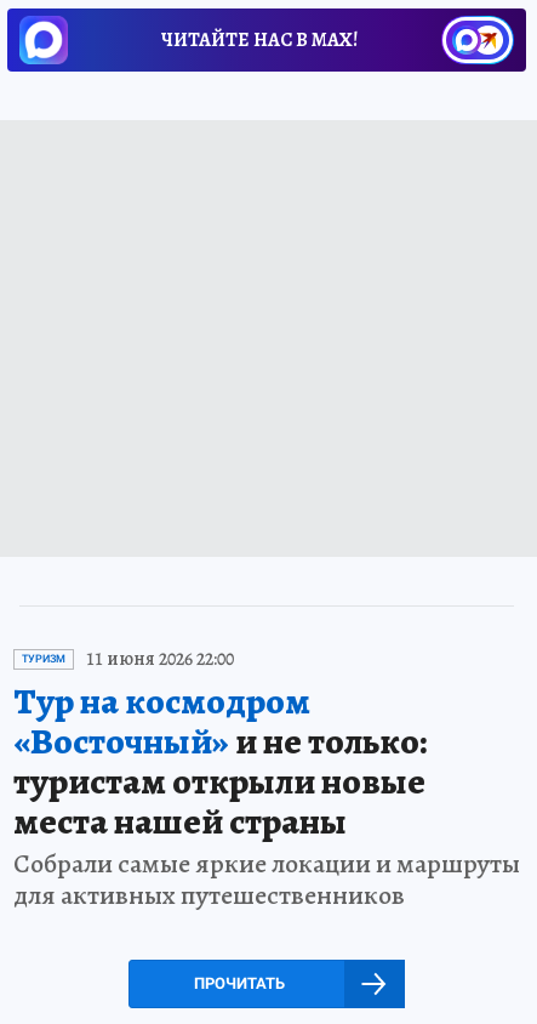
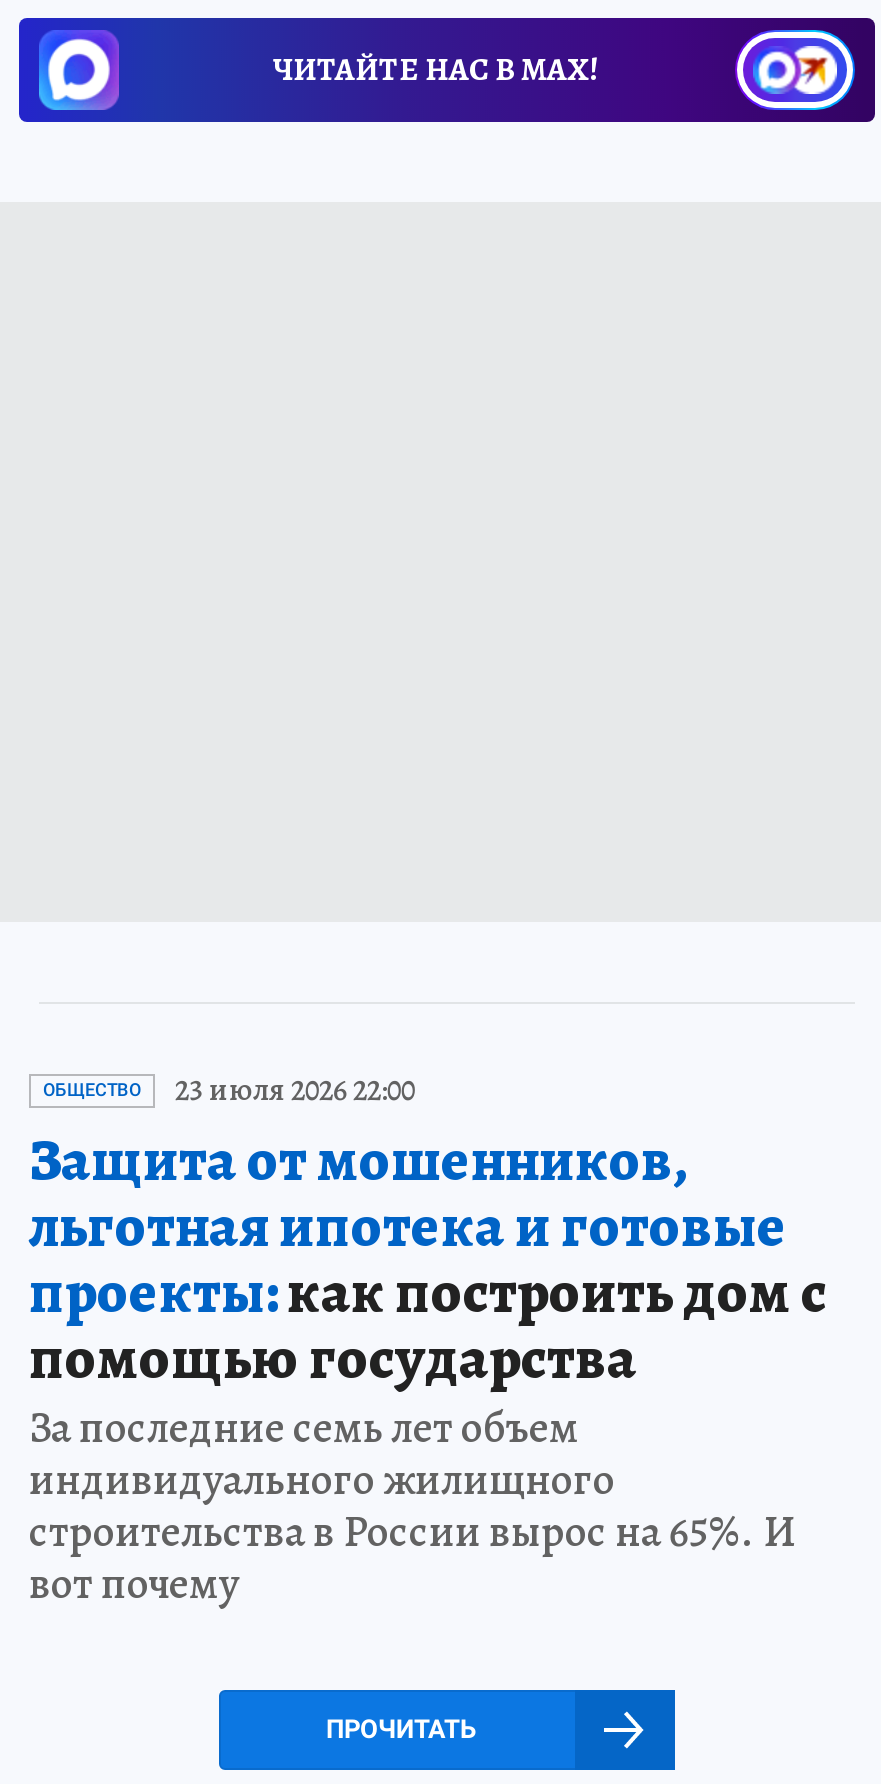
[13,645,520,914] ТУРИЗМ | 11 июня 2026 22:00 | Тур на космодром | «Восточный»и не только: | туристам открыли новые | места нашей страны | Собрали самые яркие локации и маршруты | для активных путешественников -> [29,1068,827,1614] ОБЩЕСТВО | 23 июля 2026 22:00 | Защита от мошенников, | льготная ипотека и готовые | проекты:как построить дом с | помощью государства | За последние семь лет объем | индивидуального жилищного | строительства в России вырос на 65%. И | вот почему

